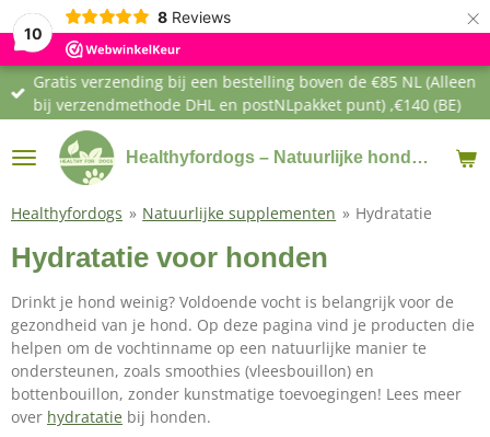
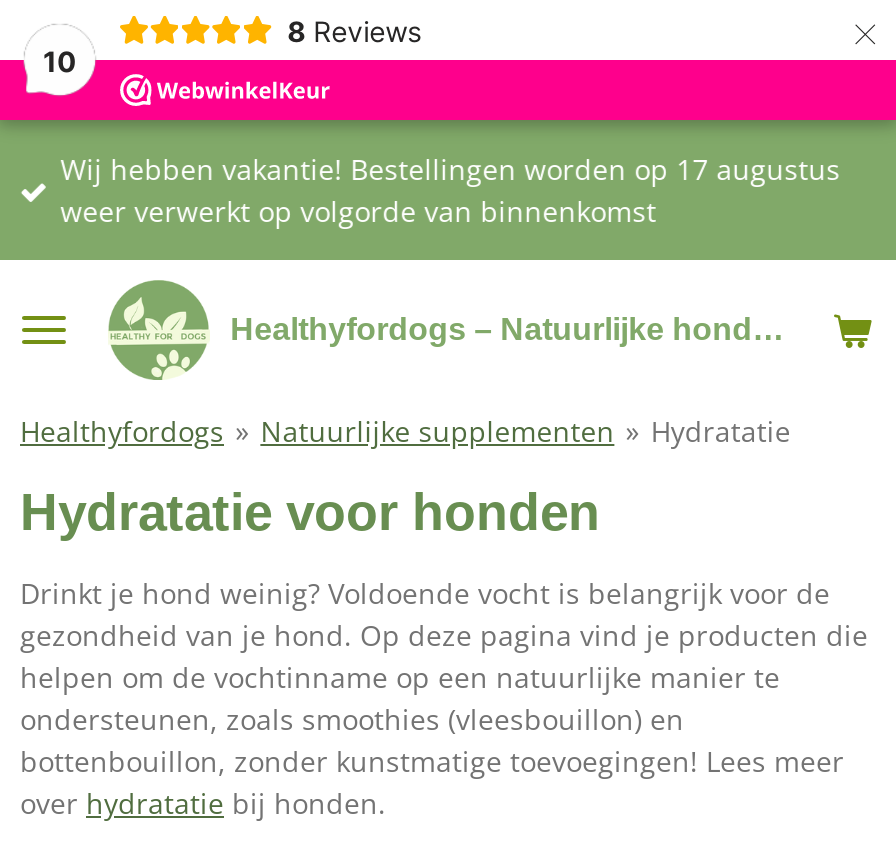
[33,71,476,114] Gratis verzending bij een bestelling boven de €85 NL (Alleen | bij verzendmethode DHL en postNLpakket punt) ,€140 (BE) -> [60,150,840,230] Wij hebben vakantie! Bestellingen worden op 17 augustus | weer verwerkt op volgorde van binnenkomst

